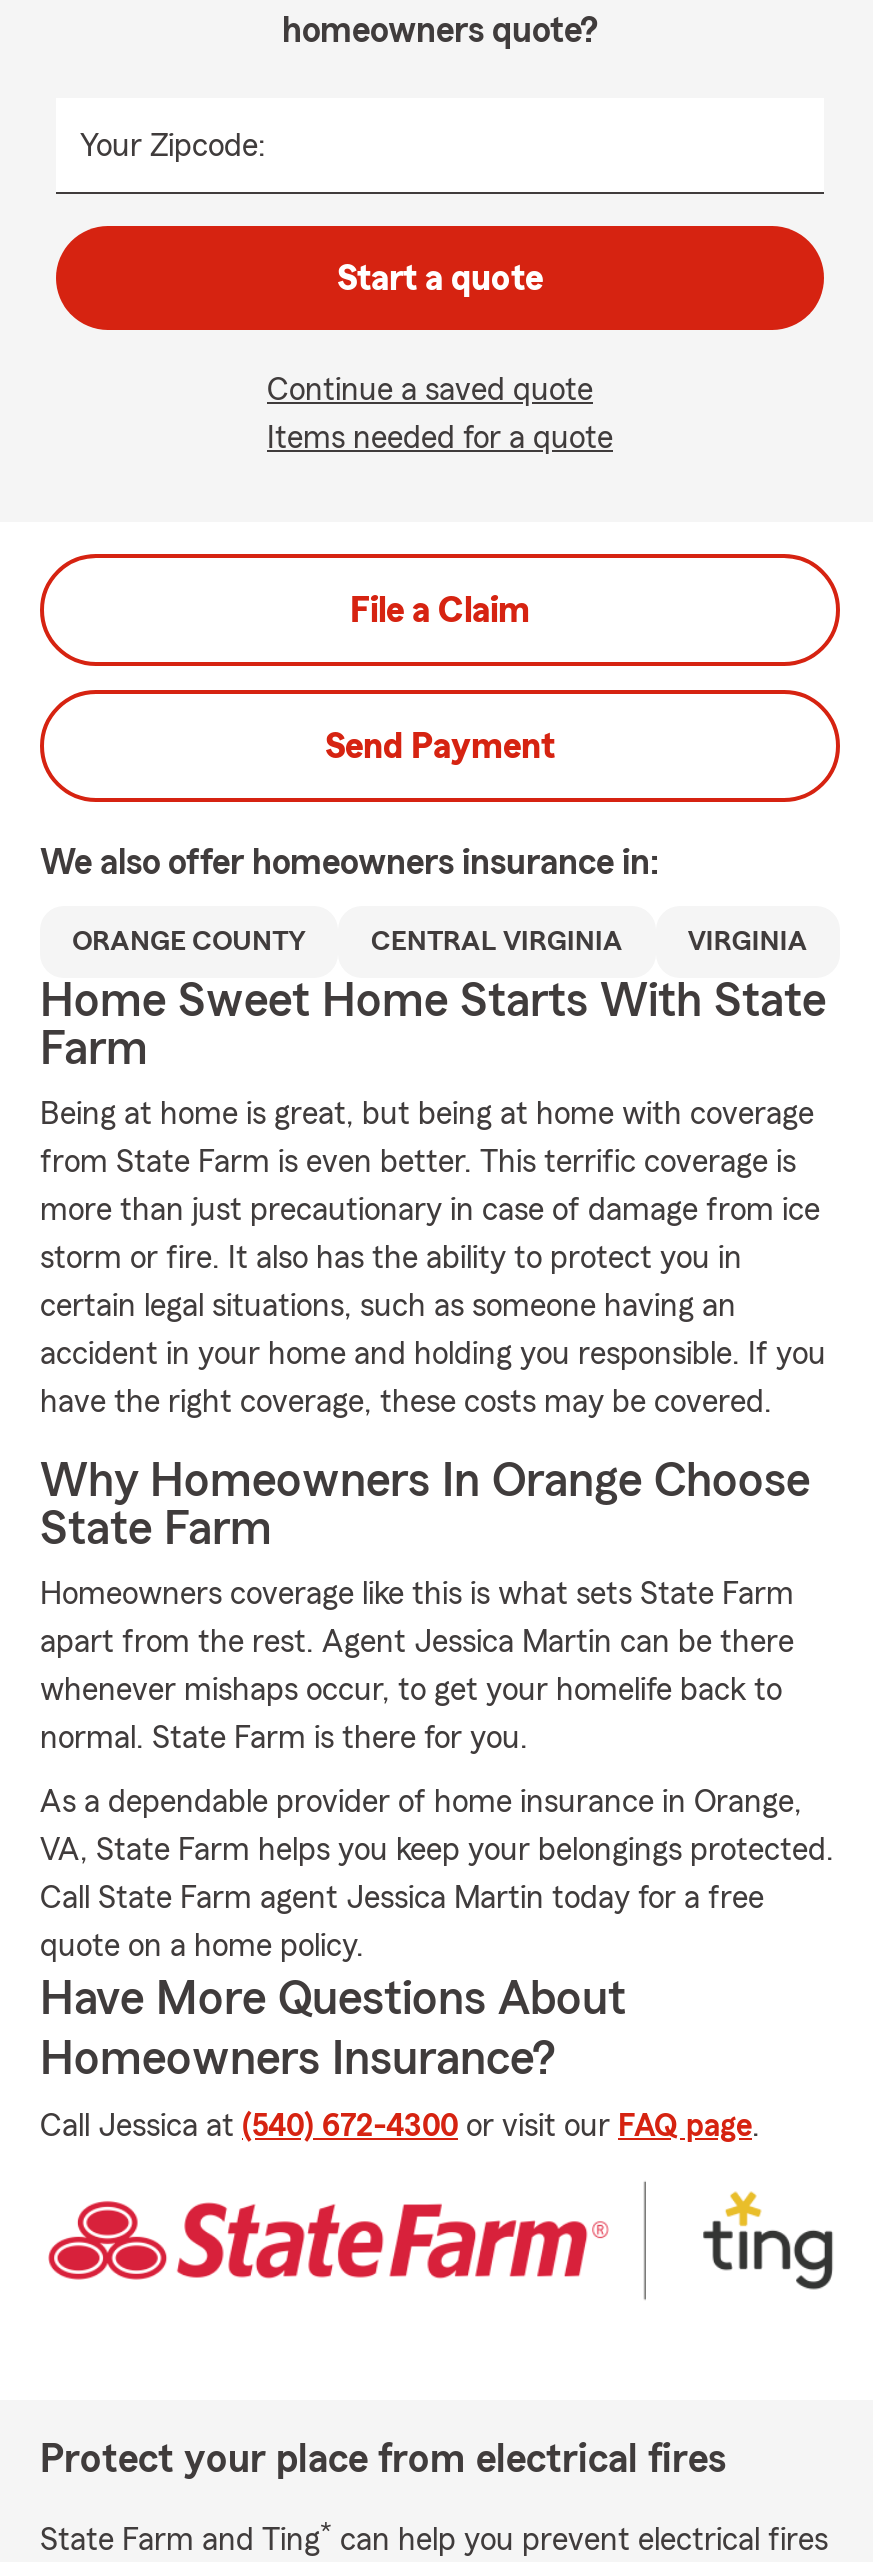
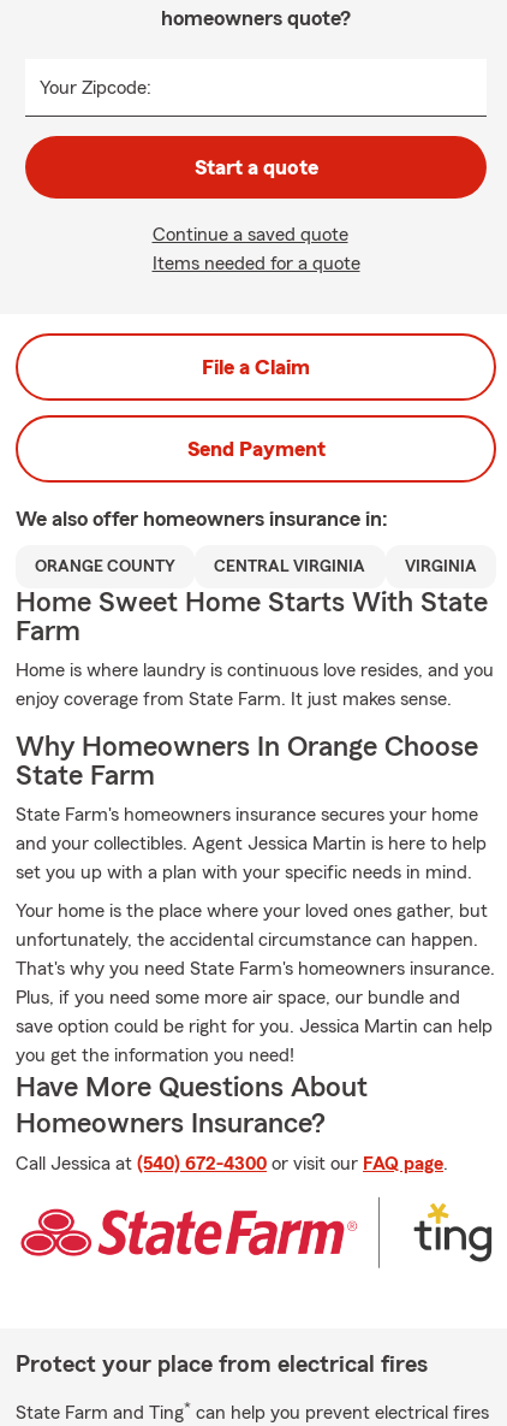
[40,1098,826,1418] Being at home is great, but being at home with coverage | from State Farm is even better. This terrific coverage is | more than just precautionary in case of damage from ice | storm or fire. It also has the ability to protect you in | certain legal situations, such as someone having an | accident in your home and holding you responsible. If you | have the right coverage, these costs may be covered. -> [16,661,494,709] Home is where laundry is continuous love resides, and you | enjoy coverage from State Farm. It just makes sense.
moved [40,1458,810,1554] -> [16,733,478,791]: Why Homeowners In Orange Choose | State Farm
[40,1578,834,1962] Homeowners coverage like this is what sets State Farm | apart from the rest. Agent Jessica Martin can be there | whenever mishaps occur, to get your homelife back to | normal. State Farm is there for you. | As a dependable provider of home insurance in Orange, | VA, State Farm helps you keep your belongings protected. | Call State Farm agent Jessica Martin today for a free | quote on a home policy. -> [16,805,495,1065] State Farm's homeowners insurance secures your home | and your collectibles. Agent Jessica Martin is here to help | set you up with a plan with your specific needs in mind. | Your home is the place where your loved ones gather, but | unfortunately, the accidental circumstance can happen. | That's why you need State Farm's homeowners insurance. | Plus, if you need some more air space, our bundle and | save option could be right for you. Jessica Martin can help | you get the information you need!

